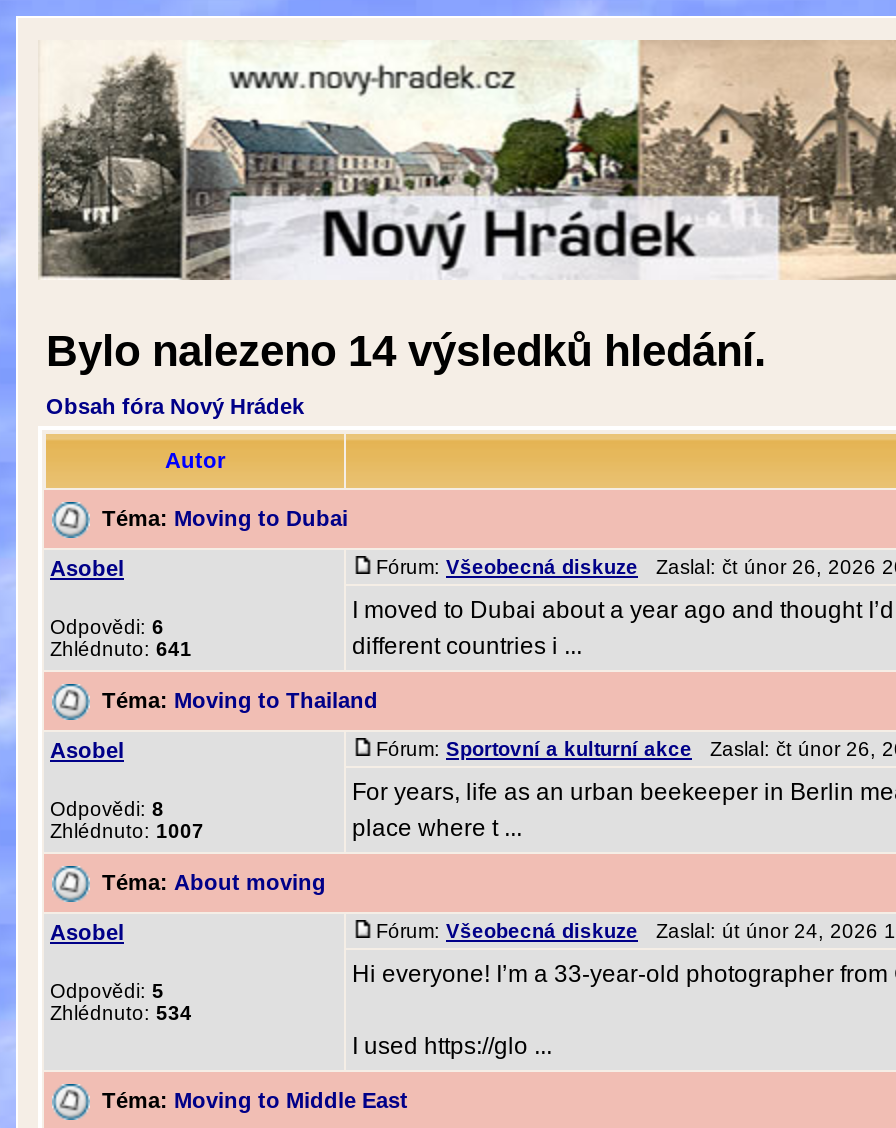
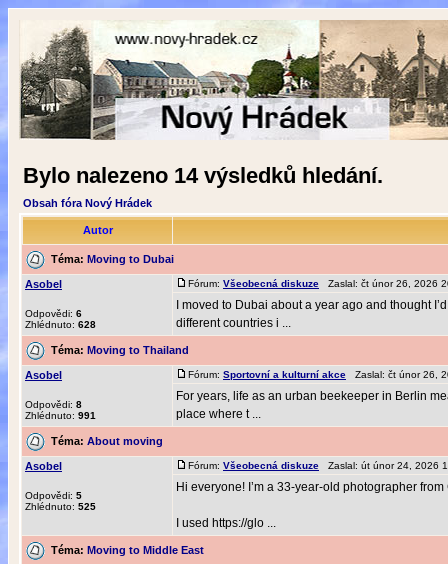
[50,638,192,660] Zhlédnuto: 641 -> [25,319,96,330] Zhlédnuto: 628
[50,820,204,842] Zhlédnuto: 1007 -> [25,410,96,421] Zhlédnuto: 991
[50,1002,192,1024] Zhlédnuto: 534 -> [25,501,96,512] Zhlédnuto: 525

